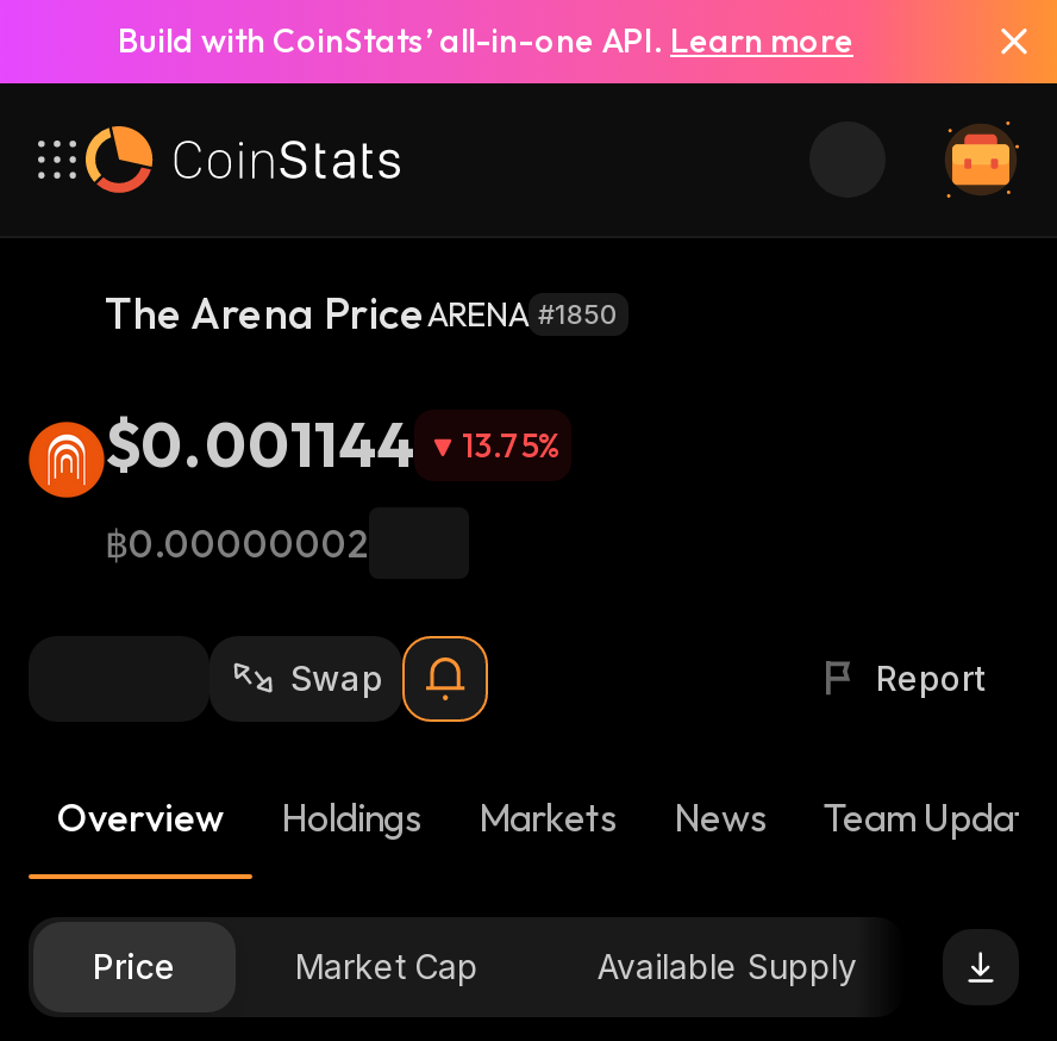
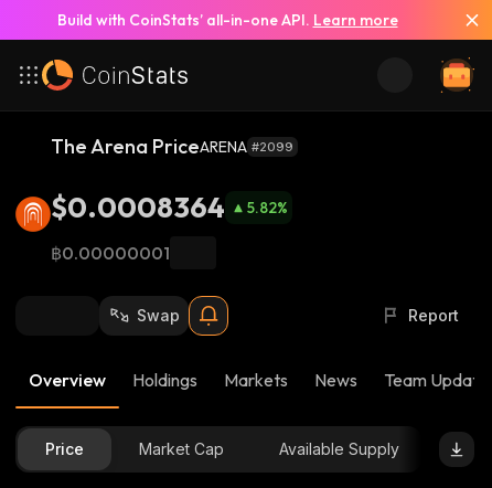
[105,286,619,341] The Arena PriceARENA #1850 -> [51,134,293,159] The Arena PriceARENA #2099
[105,405,414,484] $0.001144 -> [51,189,225,225] $0.0008364
[462,424,562,467] 13.75% -> [247,198,288,218] 5.82%
[105,519,369,567] ฿0.00000002 -> [51,242,170,264] ฿0.00000001

